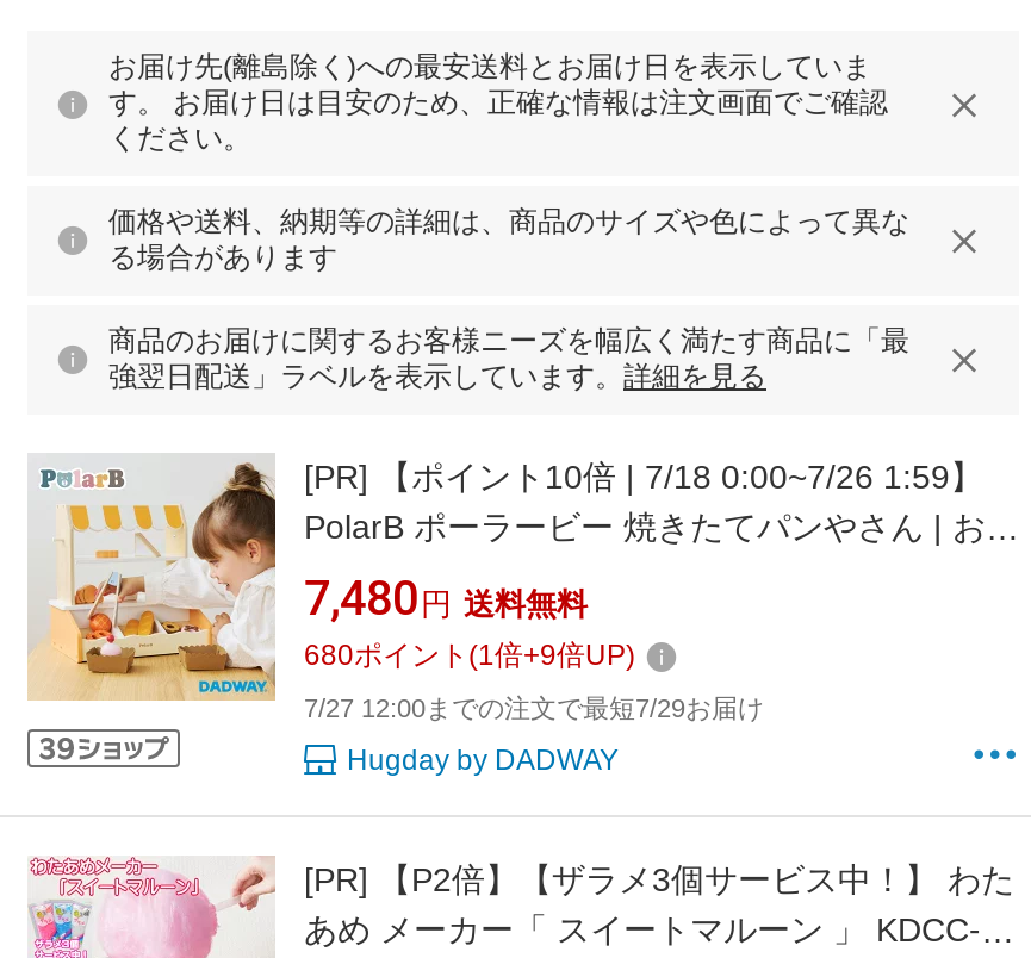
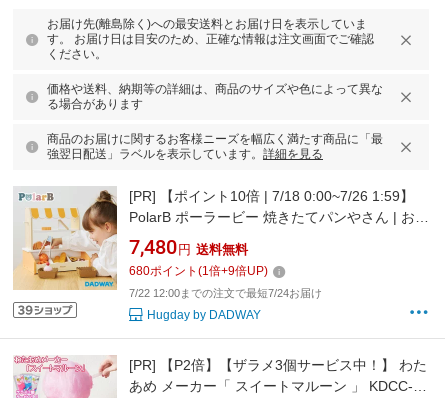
[304,695,764,723] 7/27 12:00までの注文で最短7/29お届け -> [129,287,322,299] 7/22 12:00までの注文で最短7/24お届け

